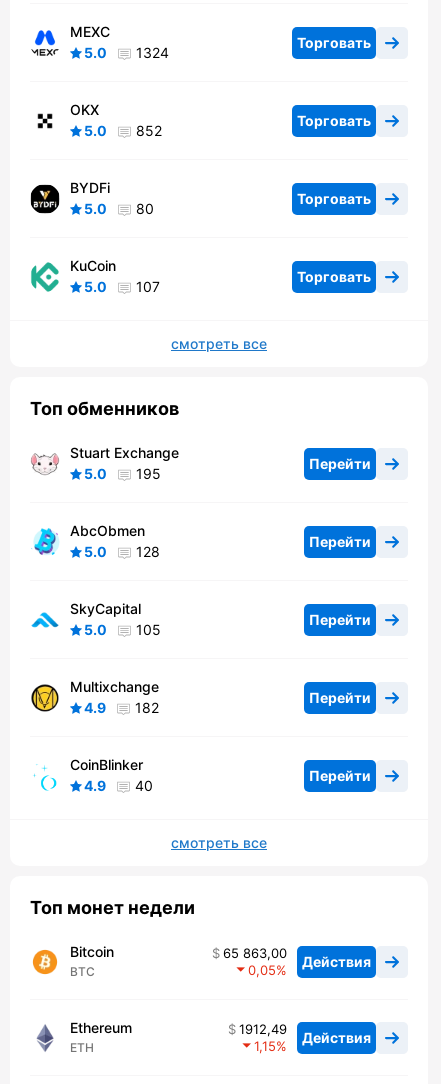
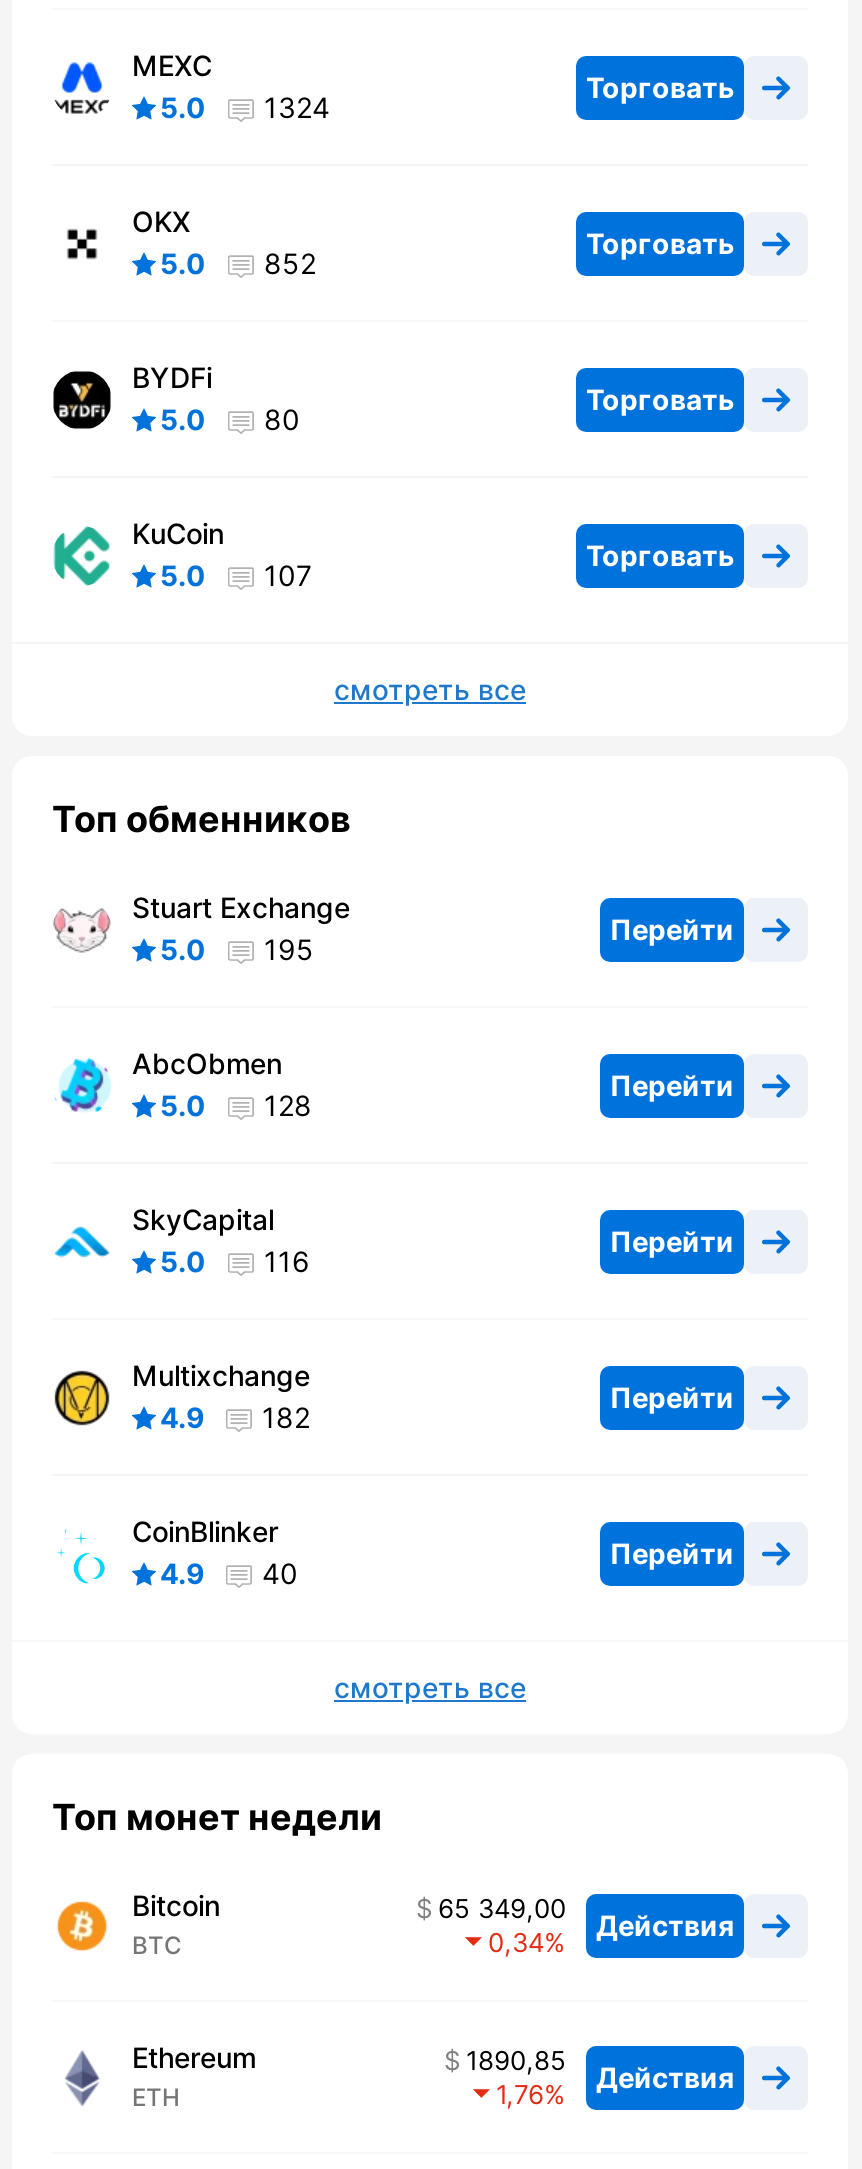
[84,621,161,638] 5.0 105 -> [160,1245,310,1279] 5.0 116
[223,945,371,970] 65 863,00 Действия -> [438,1893,734,1942] 65 349,00 Действия
[248,962,276,978] 0,05 -> [488,1927,544,1959] 0,34
[239,1021,371,1046] 1912,49 Действия -> [466,2045,734,2094] 1890,85 Действия
[254,1038,276,1054] 1,15 -> [496,2079,544,2111] 1,76

